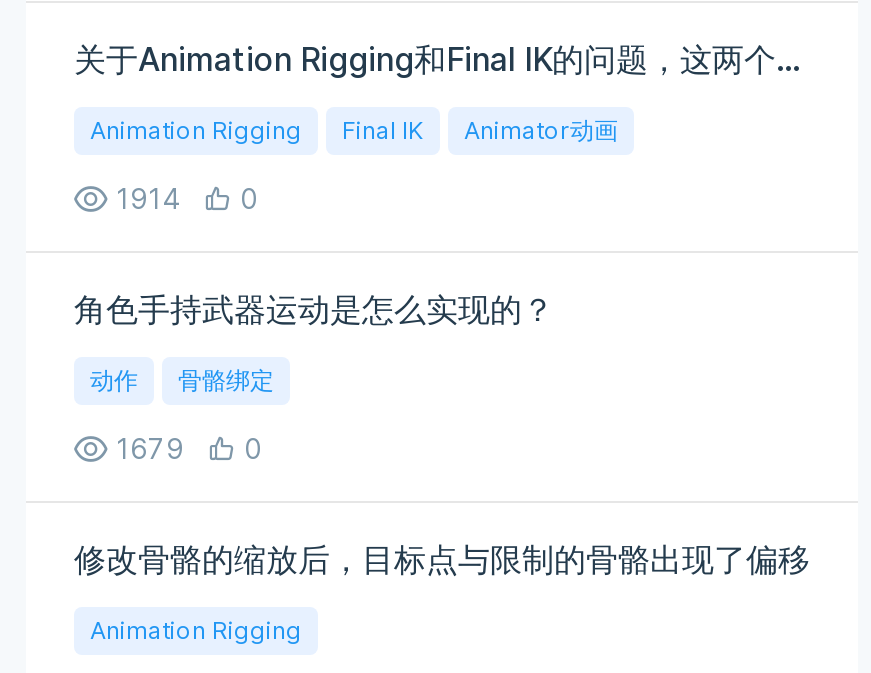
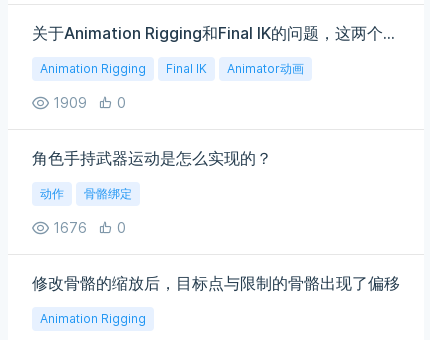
[116,181,258,215] 1914 0 -> [53,94,126,111] 1909 0
[116,431,262,465] 1679 0 -> [53,219,126,236] 1676 0

